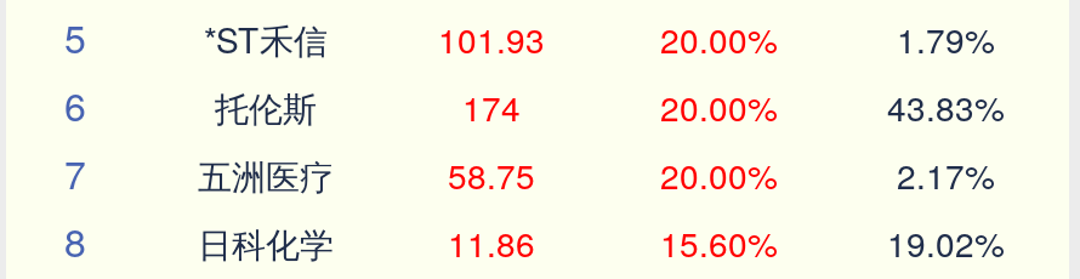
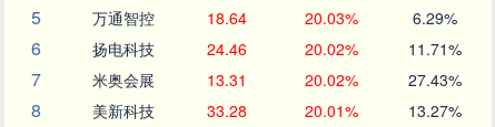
[204,15,994,63] *ST禾信 | 101.93 | 20.00% | 1.79% -> [92,7,457,29] 万通智控 | 18.64 | 20.03% | 6.29%
[215,82,1004,131] 托伦斯 | 174 | 20.00% | 43.83% -> [92,38,462,60] 扬电科技 | 24.46 | 20.02% | 11.71%
[198,150,994,199] 五洲医疗 | 58.75 | 20.00% | 2.17% -> [92,68,462,91] 米奥会展 | 13.31 | 20.02% | 27.43%
[198,218,1004,267] 日科化学 | 11.86 | 15.60% | 19.02% -> [92,99,462,121] 美新科技 | 33.28 | 20.01% | 13.27%

